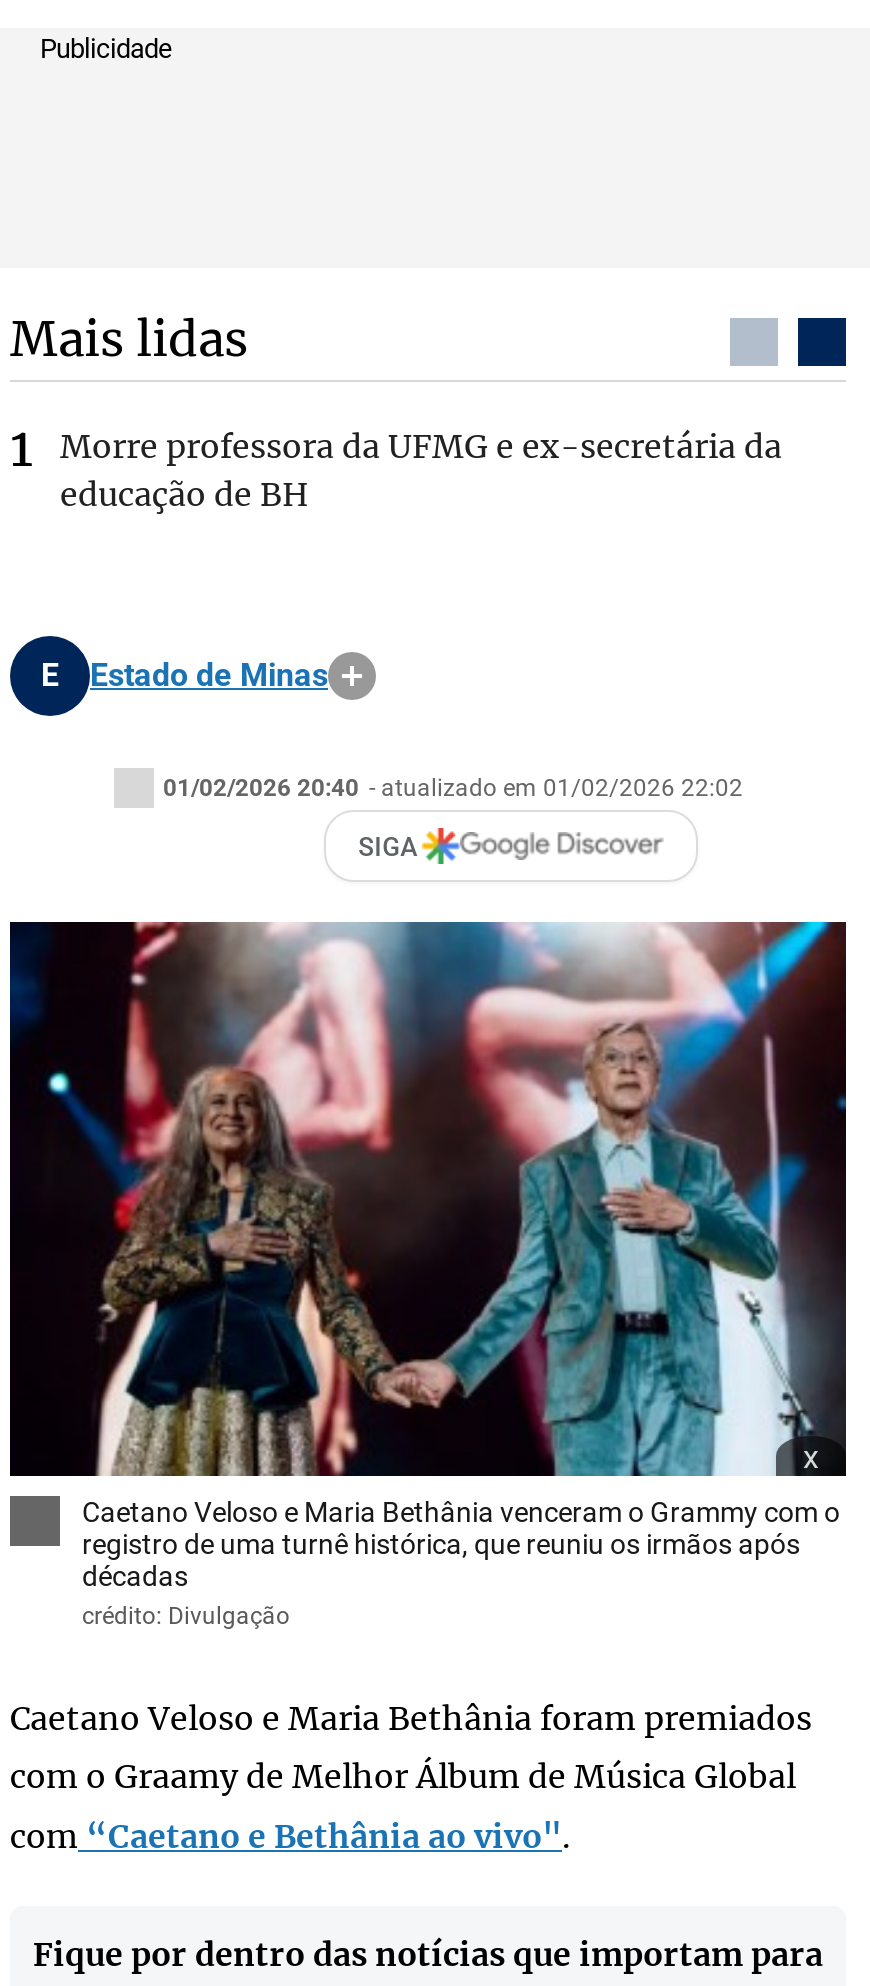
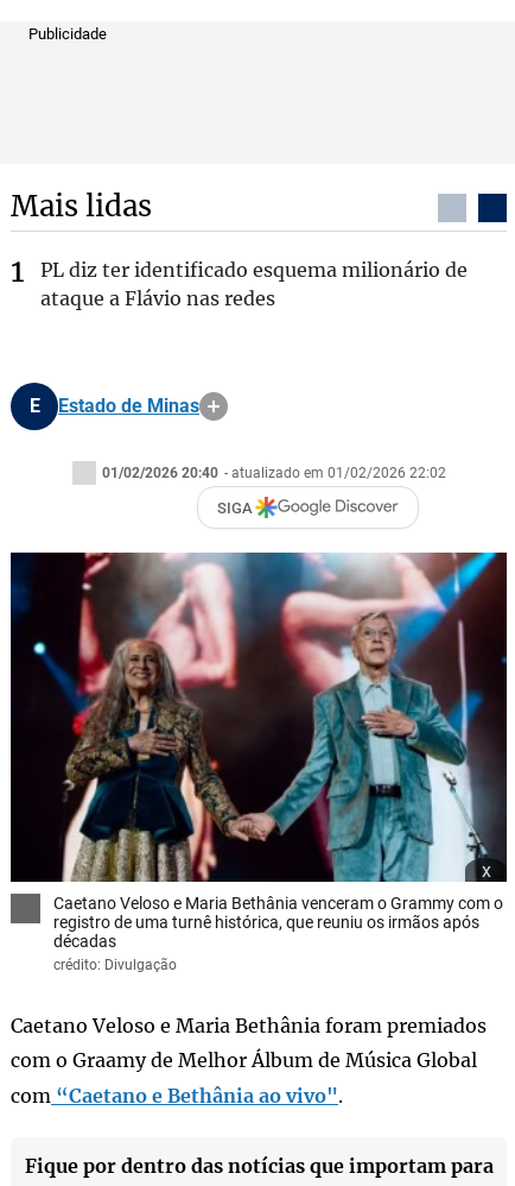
[60,426,782,514] Morre professora da UFMG e ex-secretária da | educação de BH -> [40,258,468,310] PL diz ter identificado esquema milionário de | ataque a Flávio nas redes

